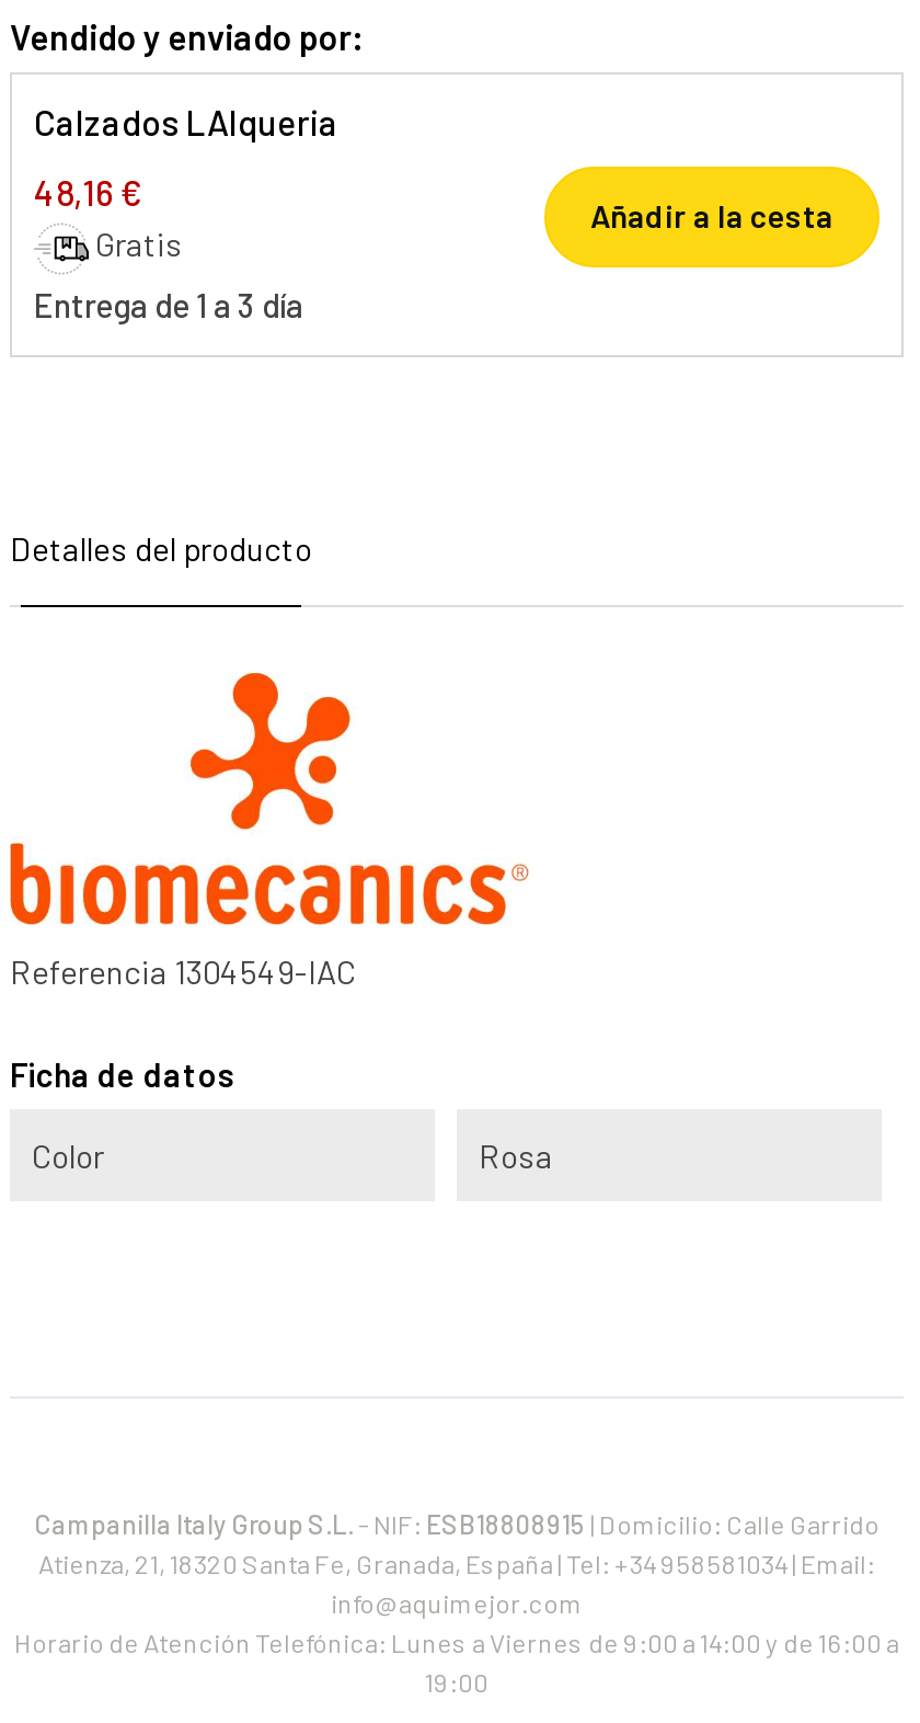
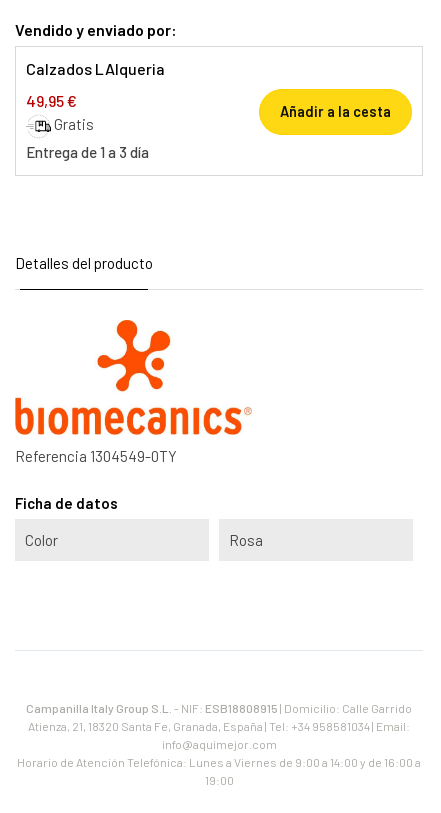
[34,171,141,213] 48,16 € -> [26,91,77,110] 49,95 €
[10,951,356,990] Referencia 1304549-IAC -> [15,447,177,465] Referencia 1304549-0TY

